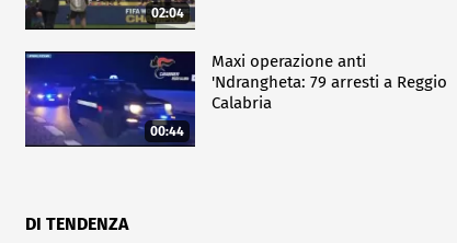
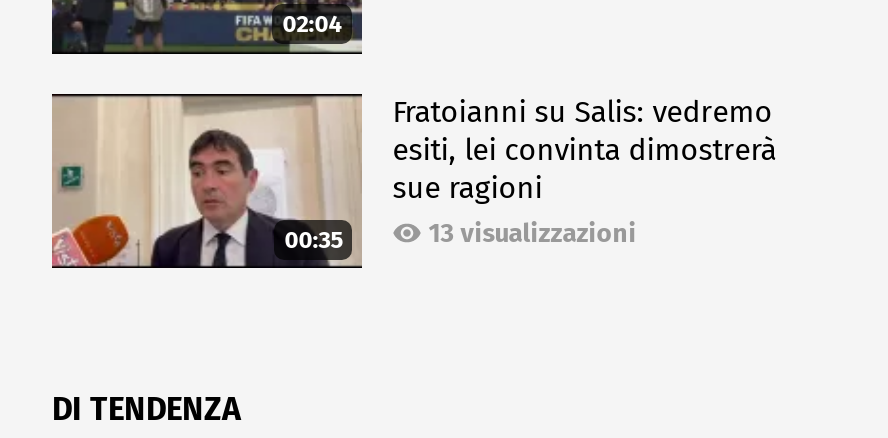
[24,51,196,147] [image] | 00:44 -> [50,94,364,268] [image] | 00:35
[212,52,447,113] Maxi operazione anti | 'Ndrangheta: 79 arresti a Reggio | Calabria -> [392,95,776,249] Fratoianni su Salis: vedremo | esiti, lei convinta dimostrerà | sue ragioni | 13 visualizzazioni

